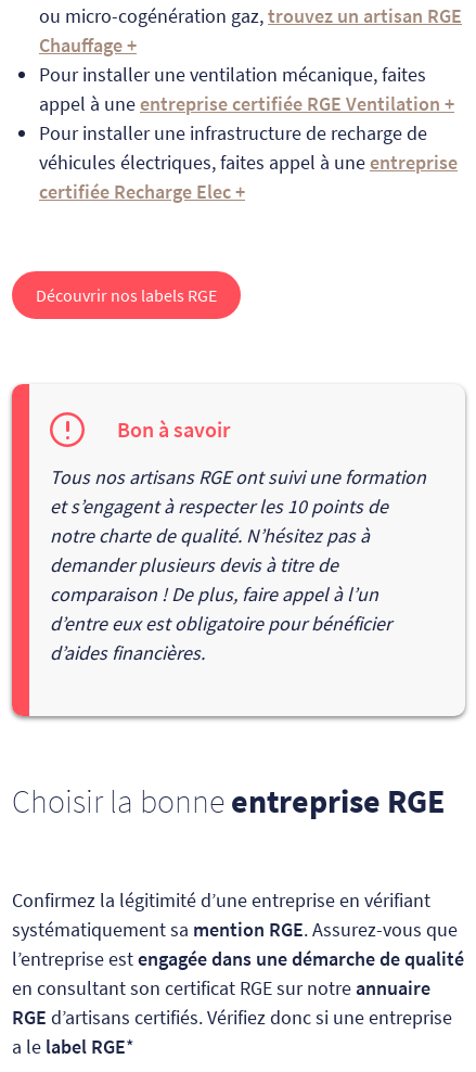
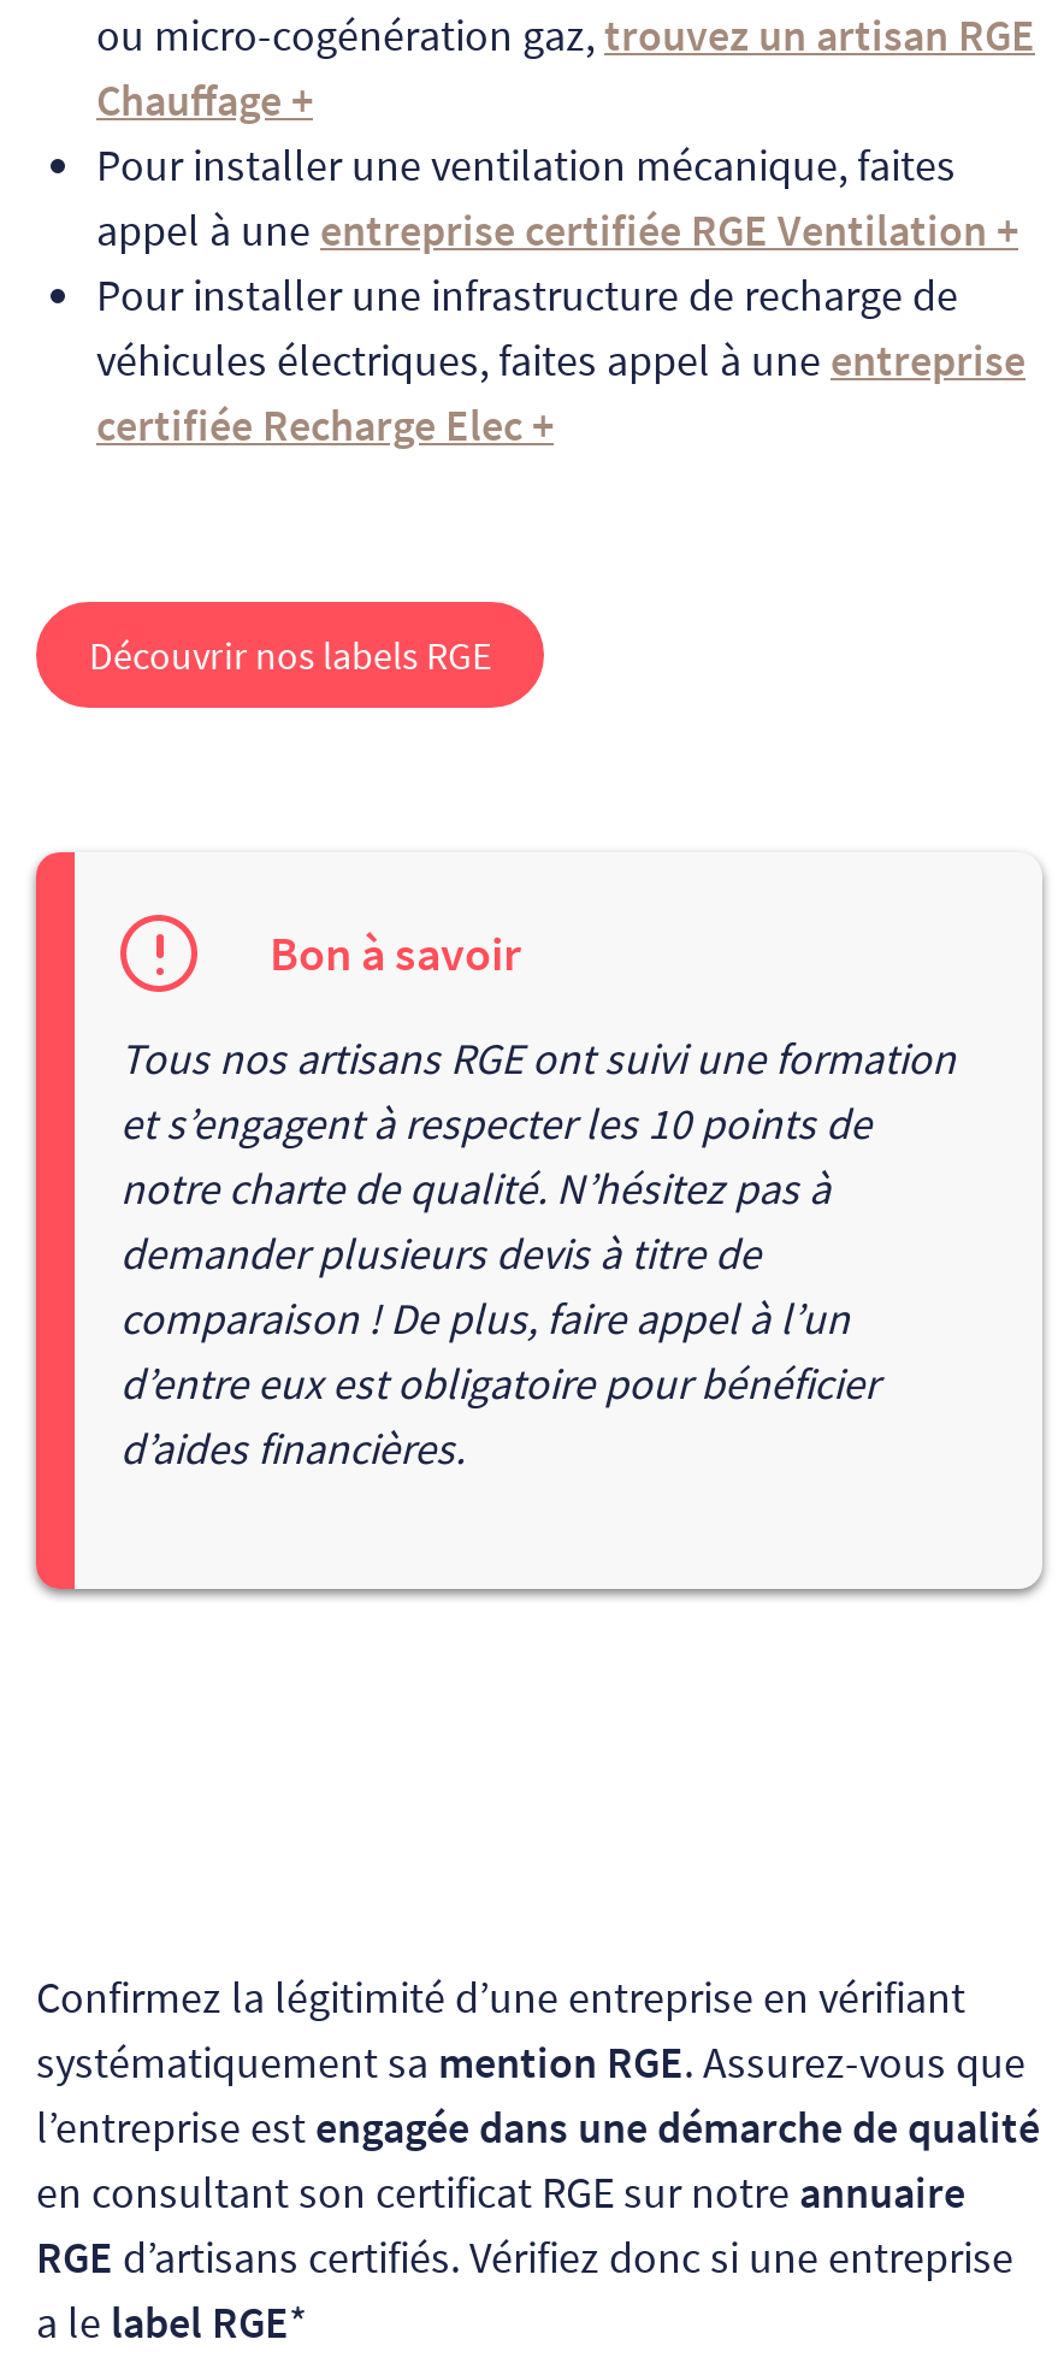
[12,780,445,822] Choisir la bonne entreprise RGE -> none

